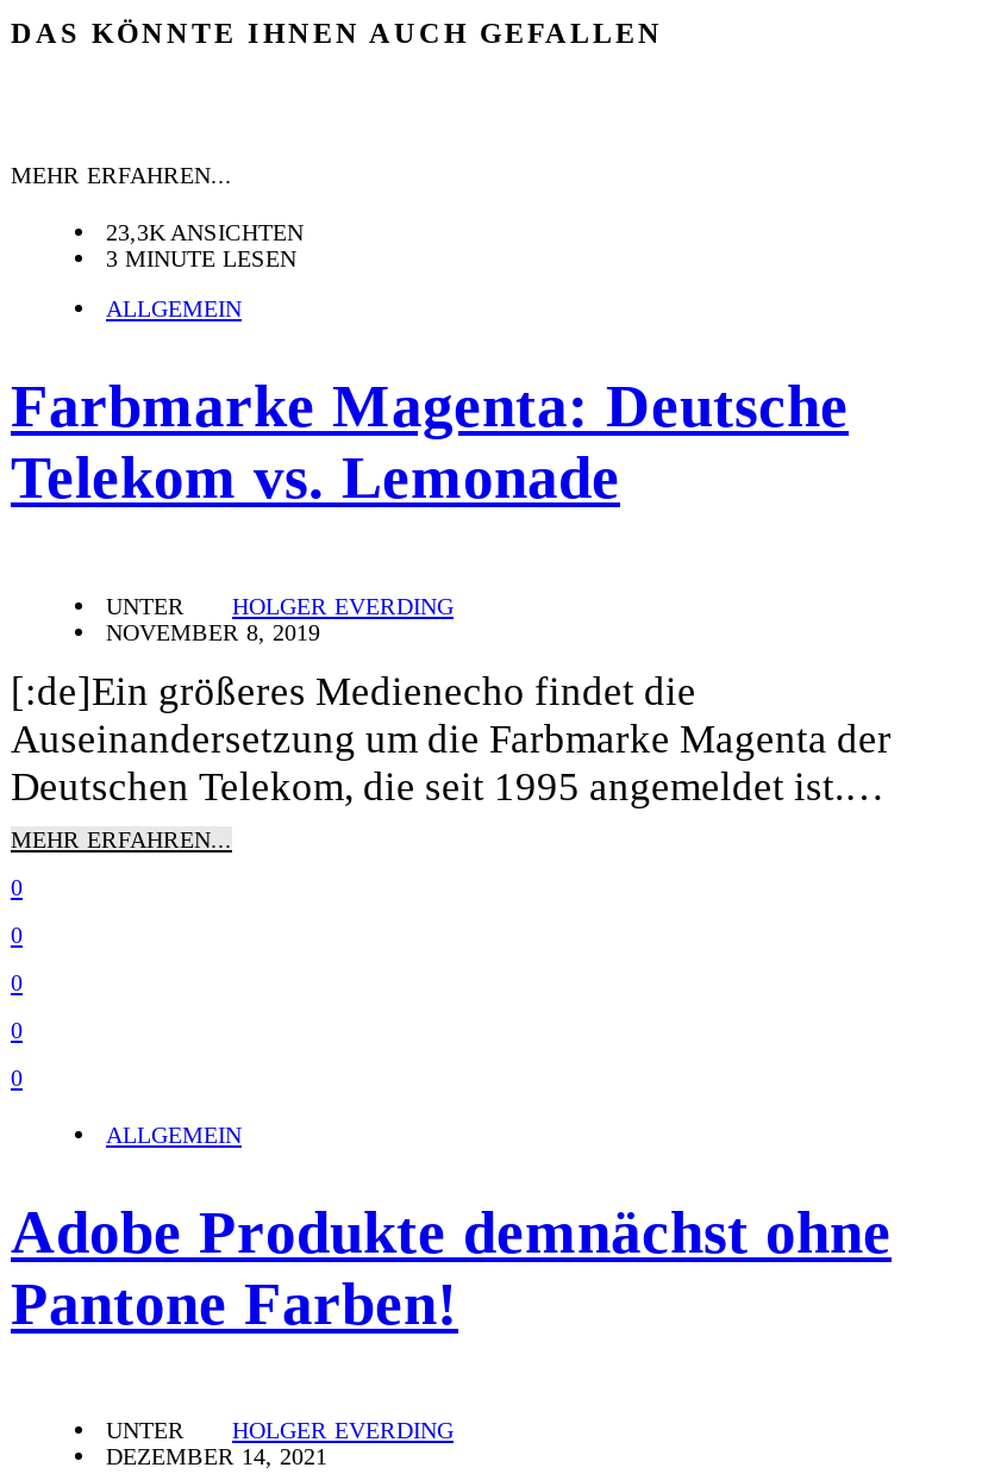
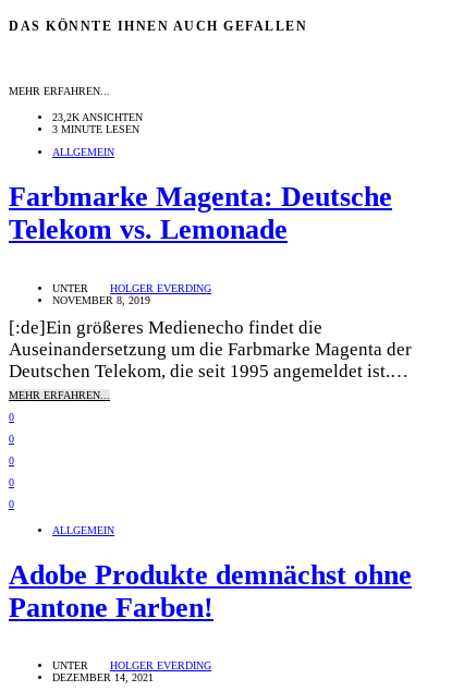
[106,220,304,246] 23,3K ANSICHTEN -> [52,111,143,123] 23,2K ANSICHTEN

